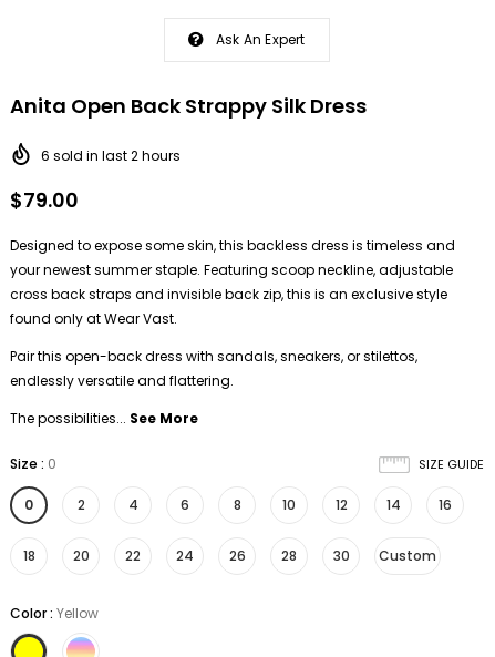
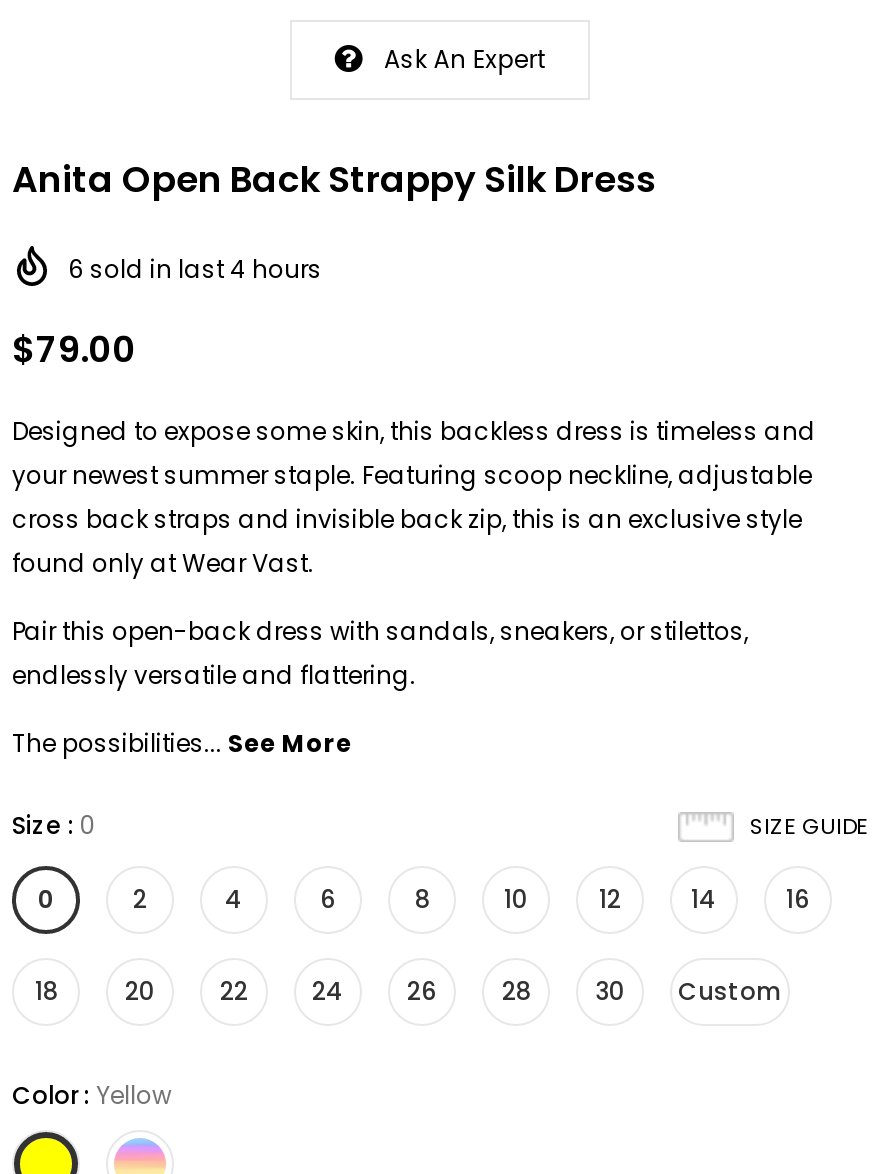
[41,147,181,165] 6 sold in last 2 hours -> [68,253,322,287] 6 sold in last 4 hours

